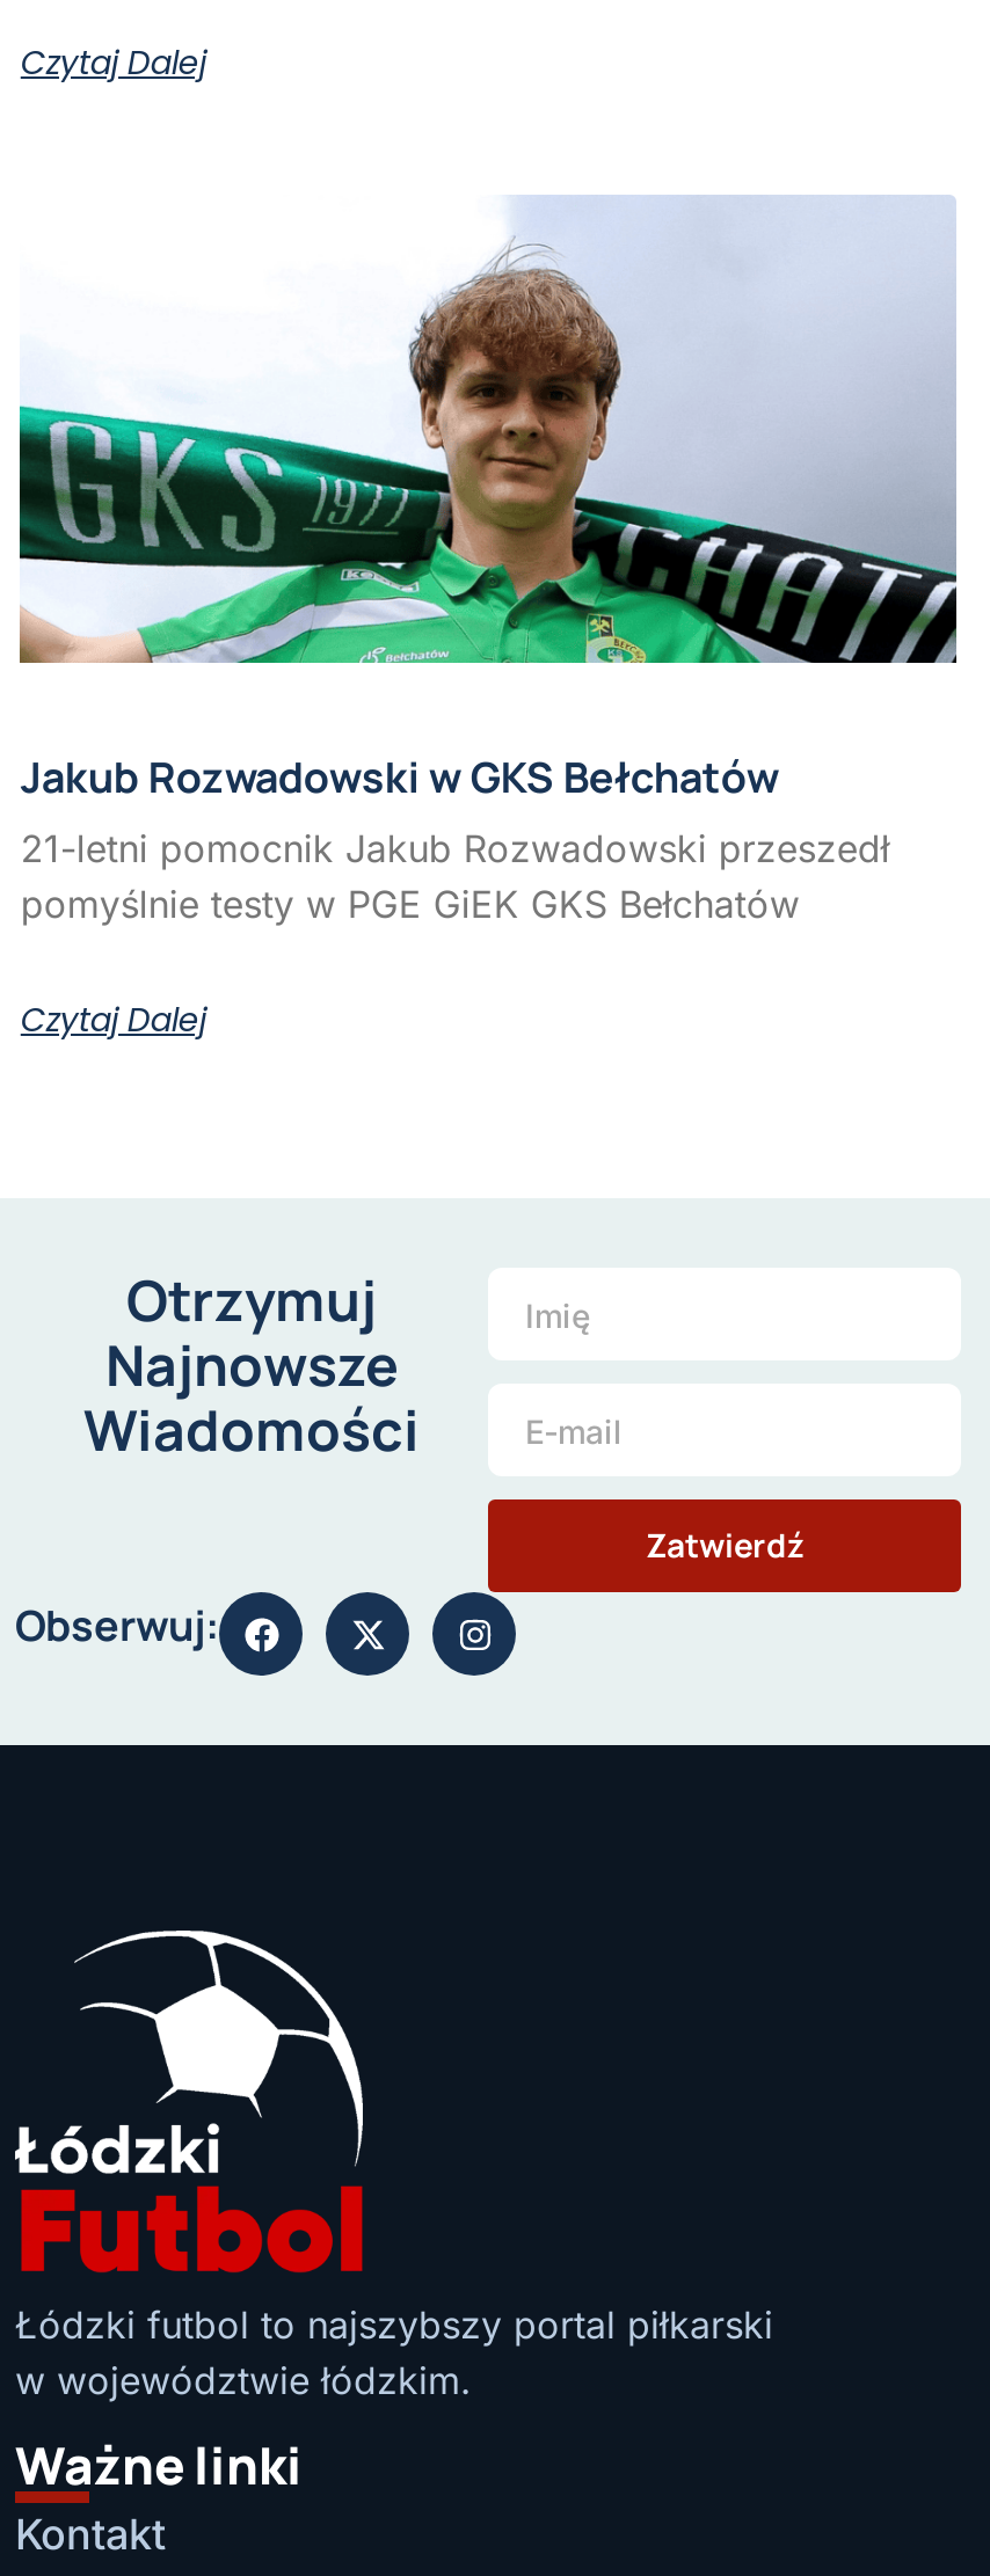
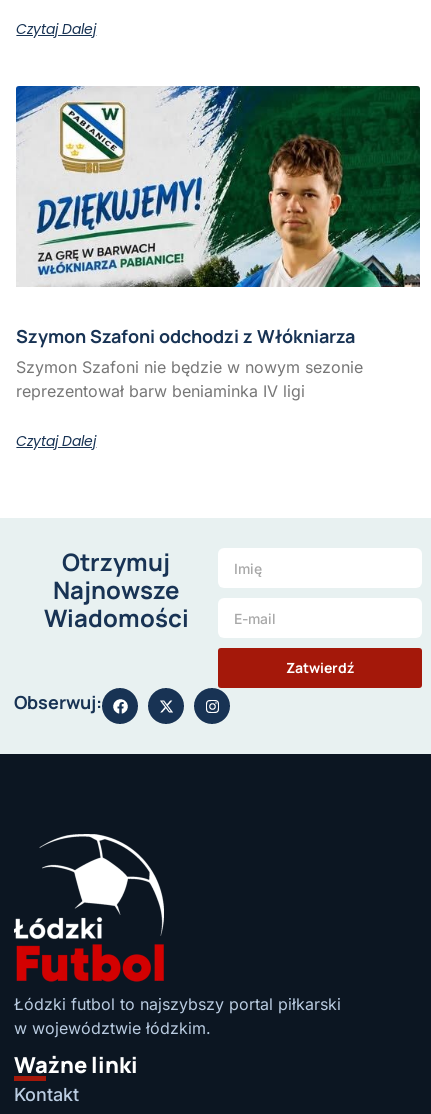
[17,197,959,927] [image] | Jakub Rozwadowski w GKS Bełchatów | 21-letni pomocnik Jakub Rozwadowski przeszedł | pomyślnie testy w PGE GiEK GKS Bełchatów -> [15,85,421,401] [image] | Szymon Szafoni odchodzi z Włókniarza | Szymon Szafoni nie będzie w nowym sezonie | reprezentował barw beniaminka IV ligi

